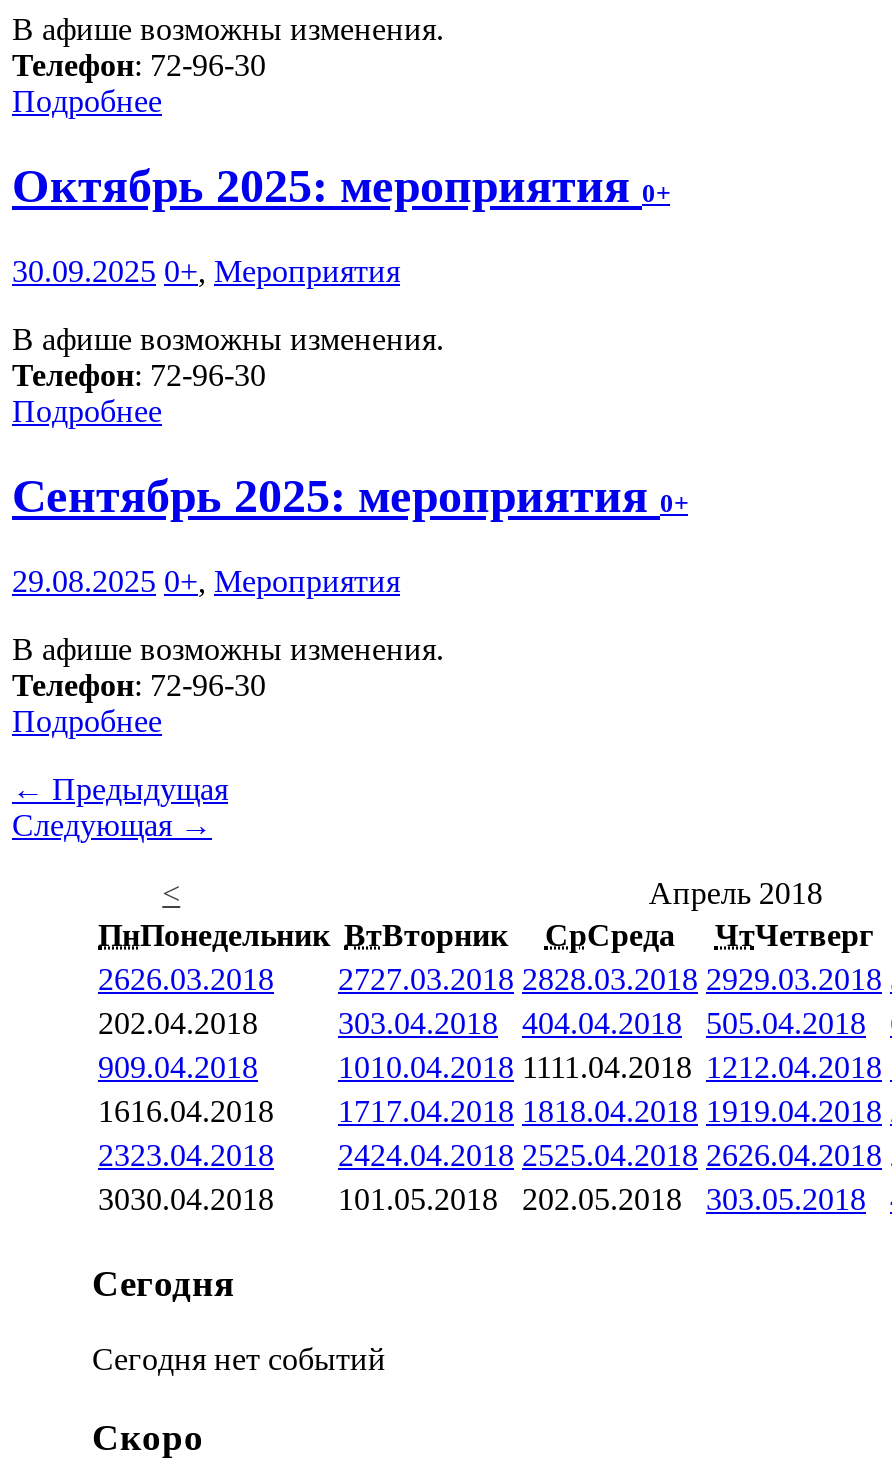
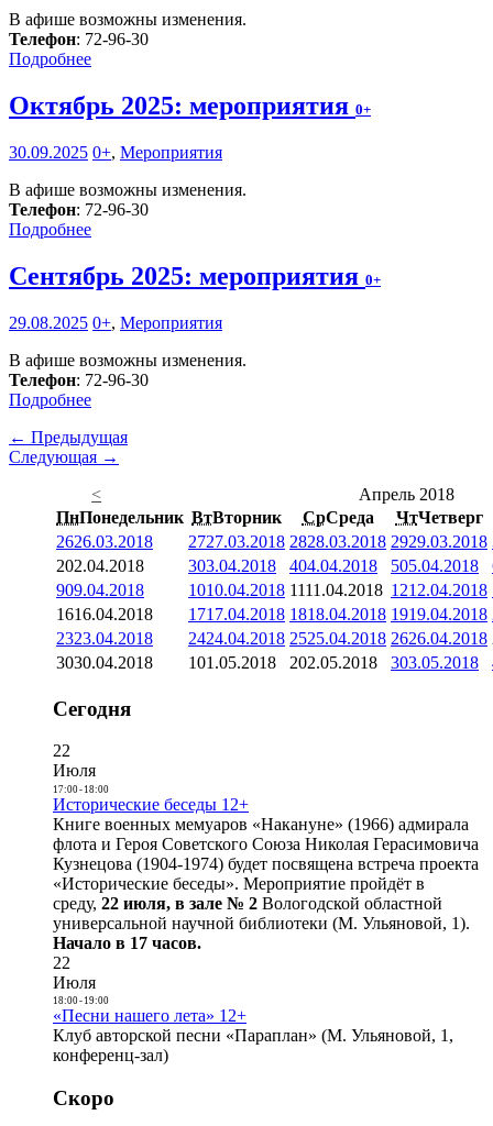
[92,1343,386,1377] Сегодня нет событий -> [53,742,479,1065] 22 | Июля | 17:00 - 18:00 | Исторические беседы 12+ | Книге военных мемуаров «Накануне» (1966) адмирала | флота и Героя Советского Союза Николая Герасимовича | Кузнецова (1904-1974) будет посвящена встреча проекта | «Исторические беседы». Мероприятие пройдёт в | среду, 22 июля, в зале № 2 Вологодской областной | универсальной научной библиотеки (М. Ульяновой, 1). | Начало в 17 часов. | 22 | Июля | 18:00 - 19:00 | «Песни нашего лета» 12+ | Клуб авторской песни «Параплан» (М. Ульяновой, 1, | конференц-зал)

